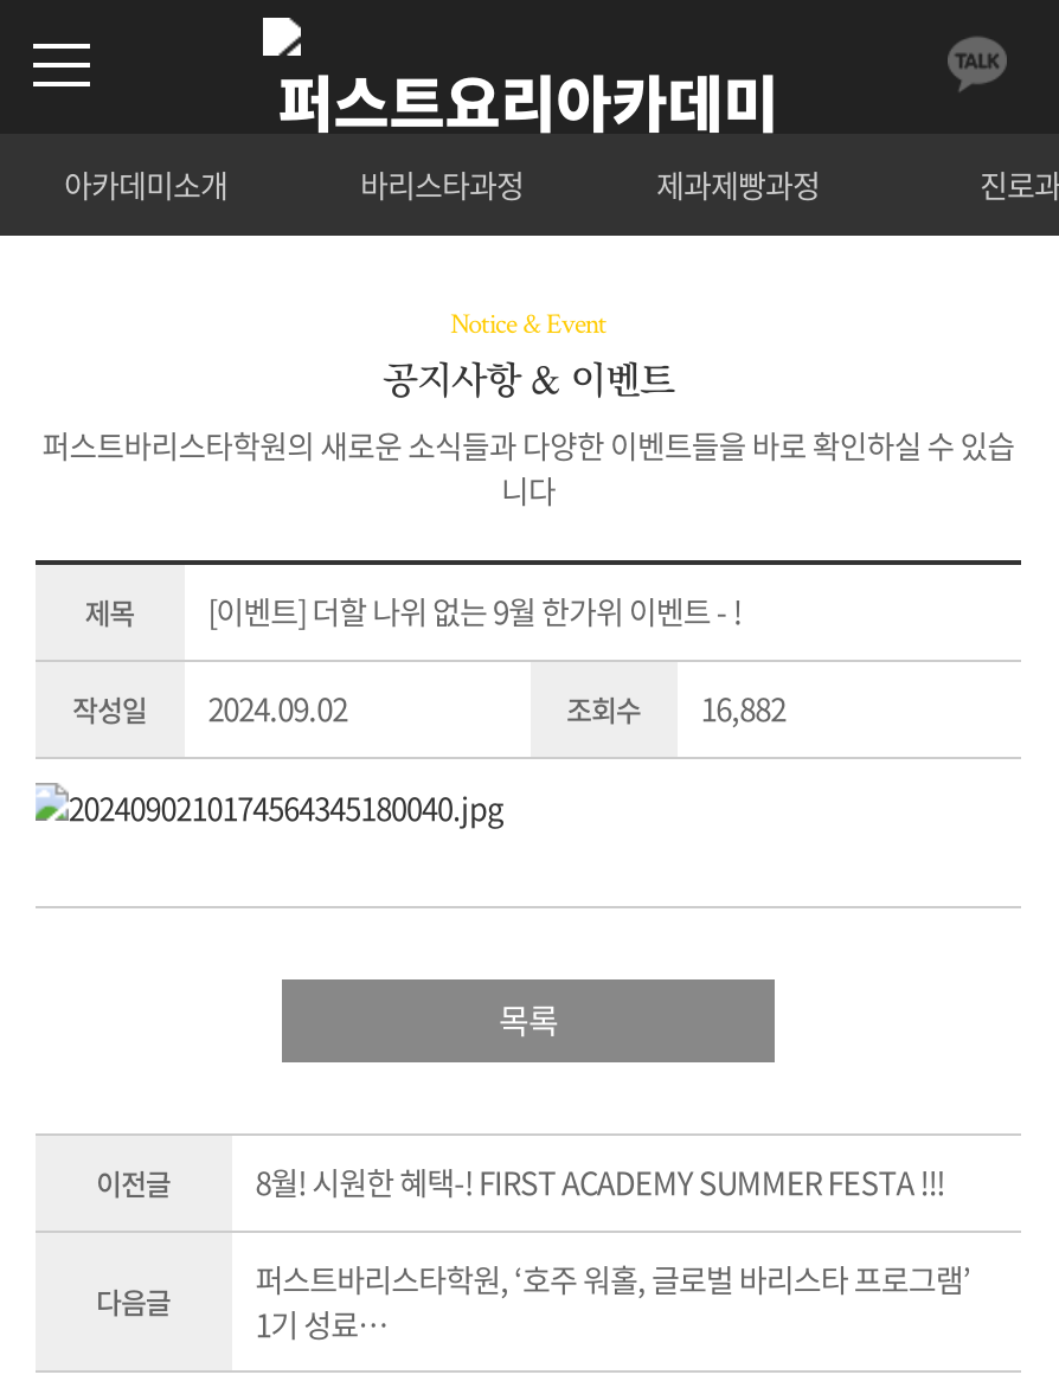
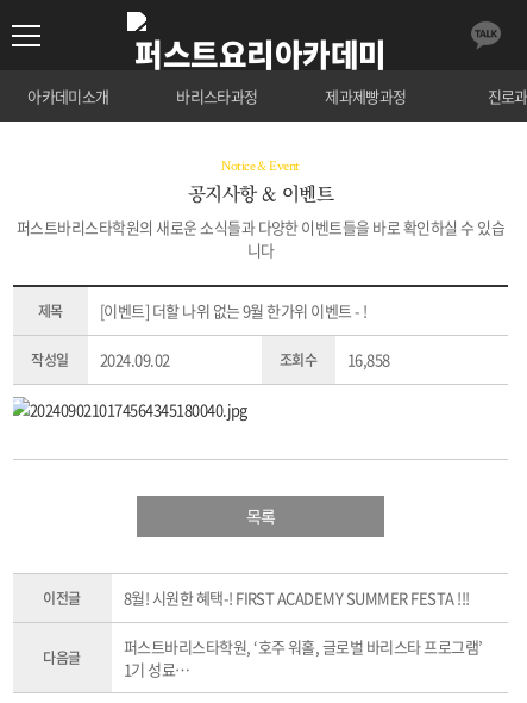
[566,686,786,731] 조회수 16,882 -> [280,348,390,371] 조회수 16,858

